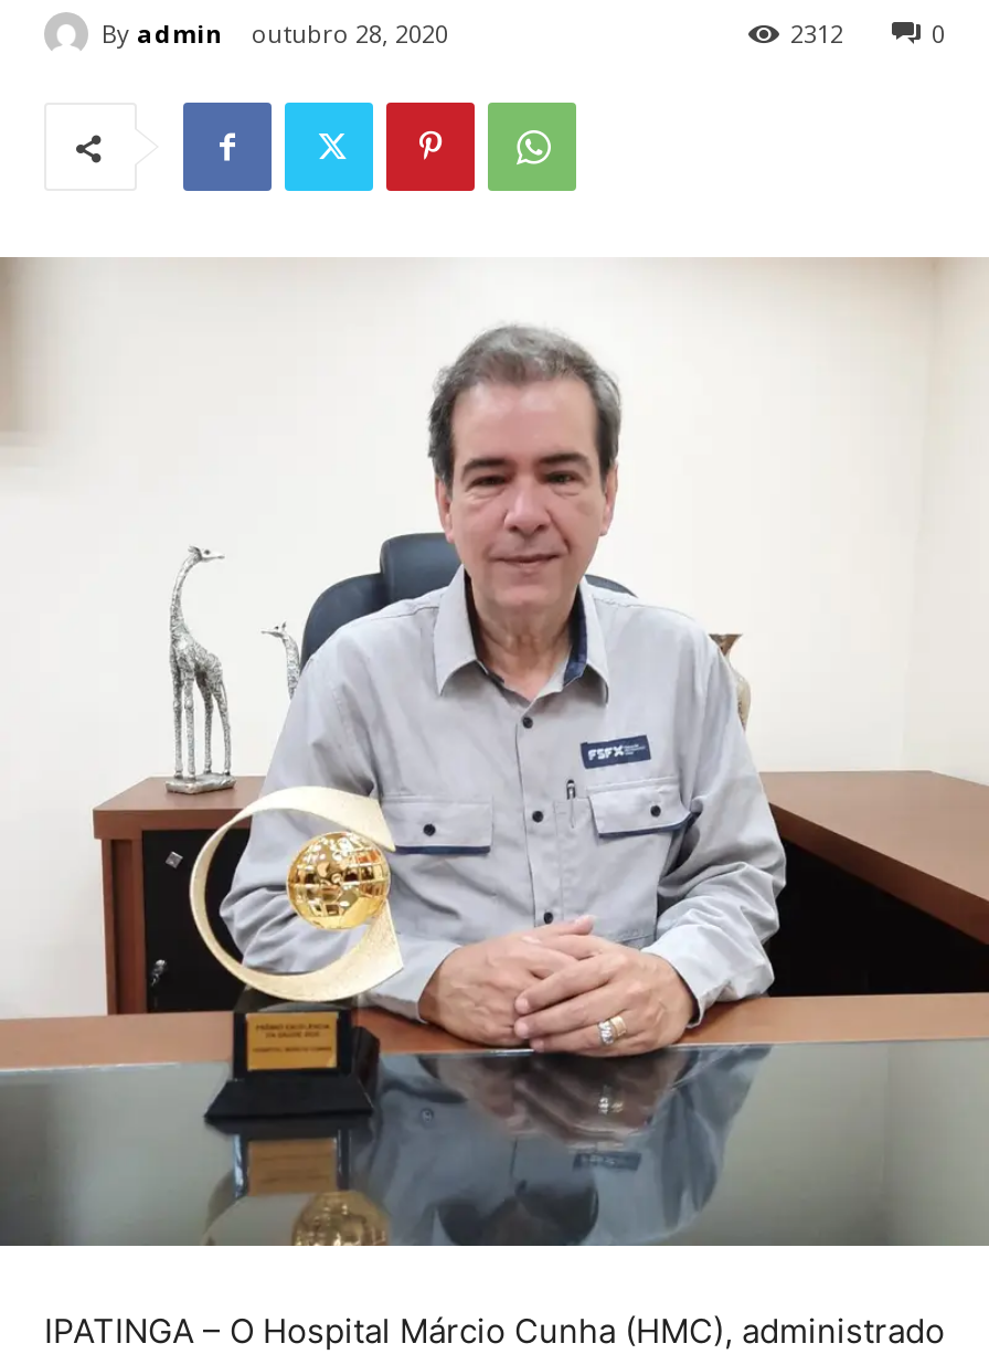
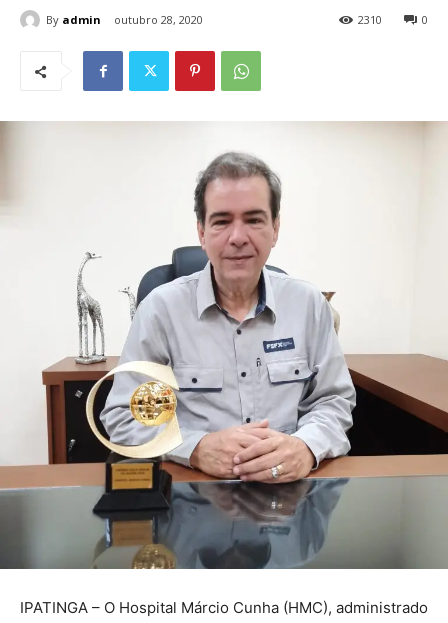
[790,17,843,50] 2312 -> [358,12,382,27] 2310

